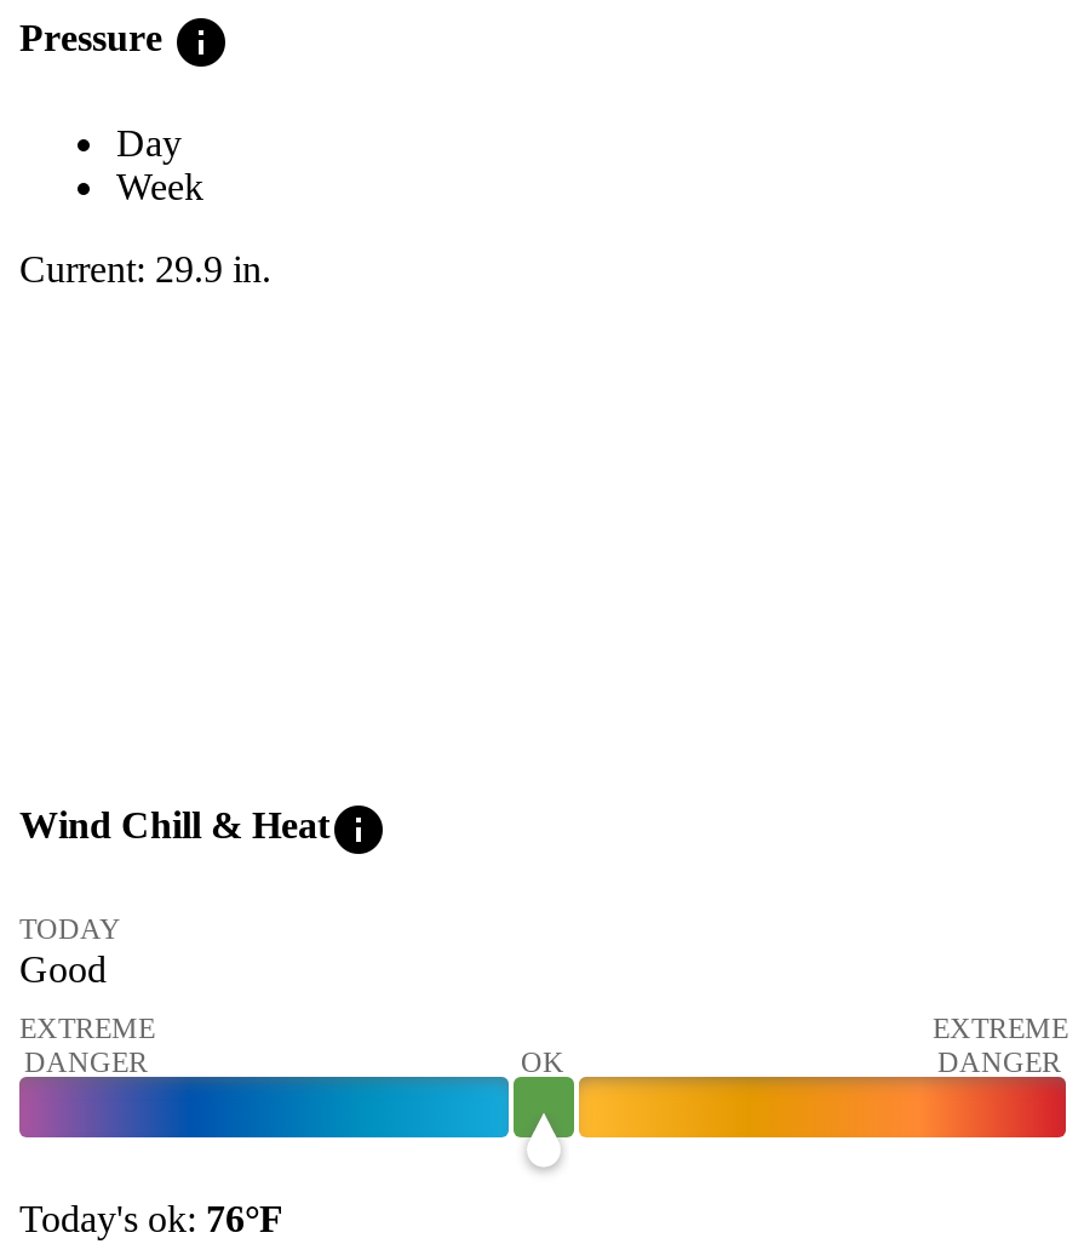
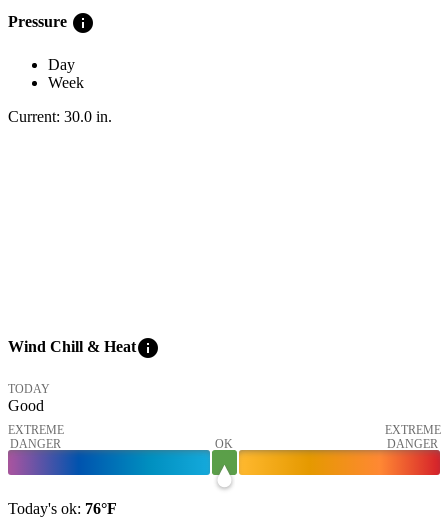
[19,249,271,290] Current: 29.9 in. -> [8,108,112,125] Current: 30.0 in.

